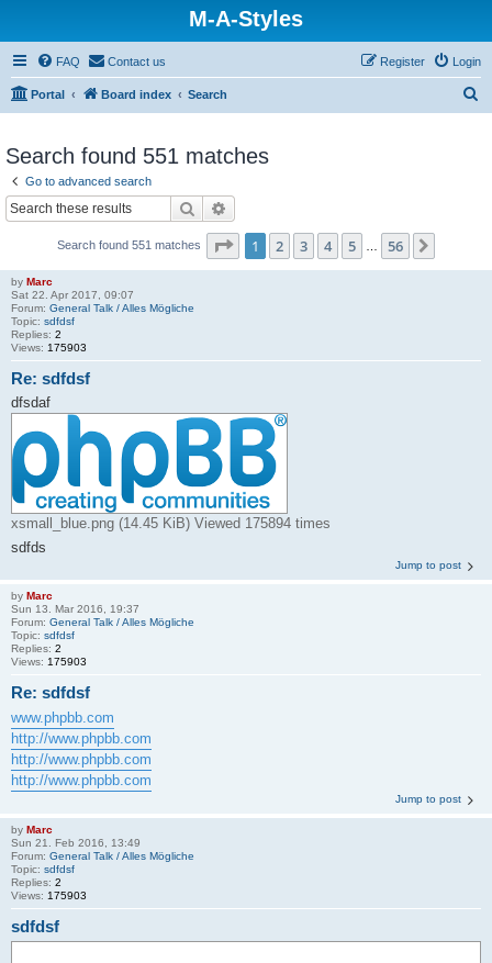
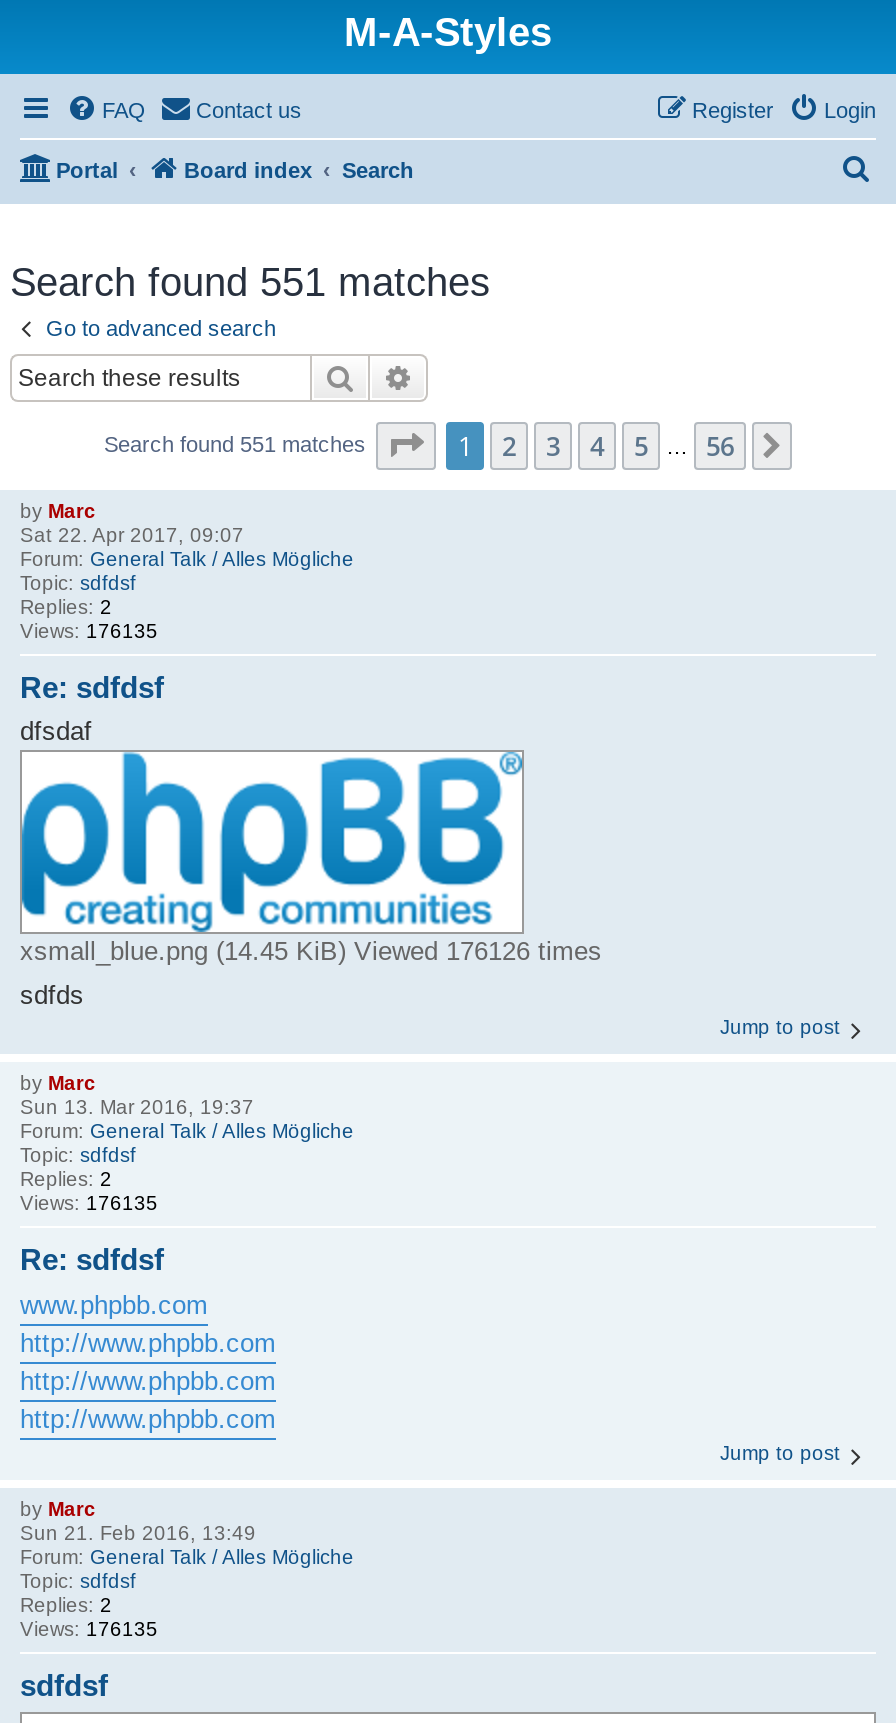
[11,341,87,353] Views: 175903 -> [20,619,158,641] Views: 176135
[11,515,331,531] xsmall_blue.png (14.45 KiB) Viewed 175894 times -> [20,936,602,966] xsmall_blue.png (14.45 KiB) Viewed 176126 times
[11,656,87,668] Views: 175903 -> [20,1192,158,1214] Views: 176135
[11,889,87,901] Views: 175903 -> [20,1617,158,1639] Views: 176135

